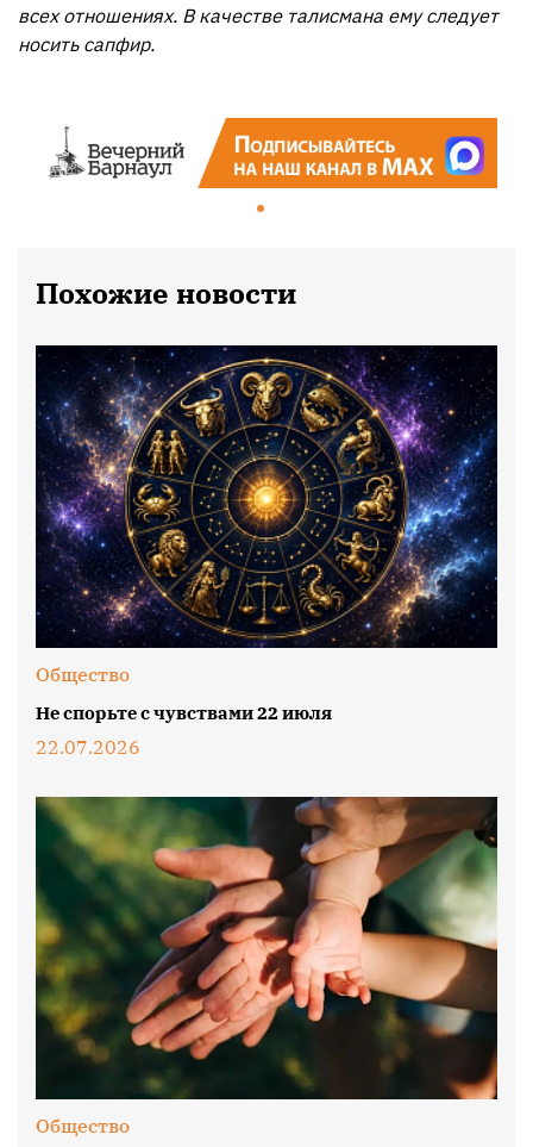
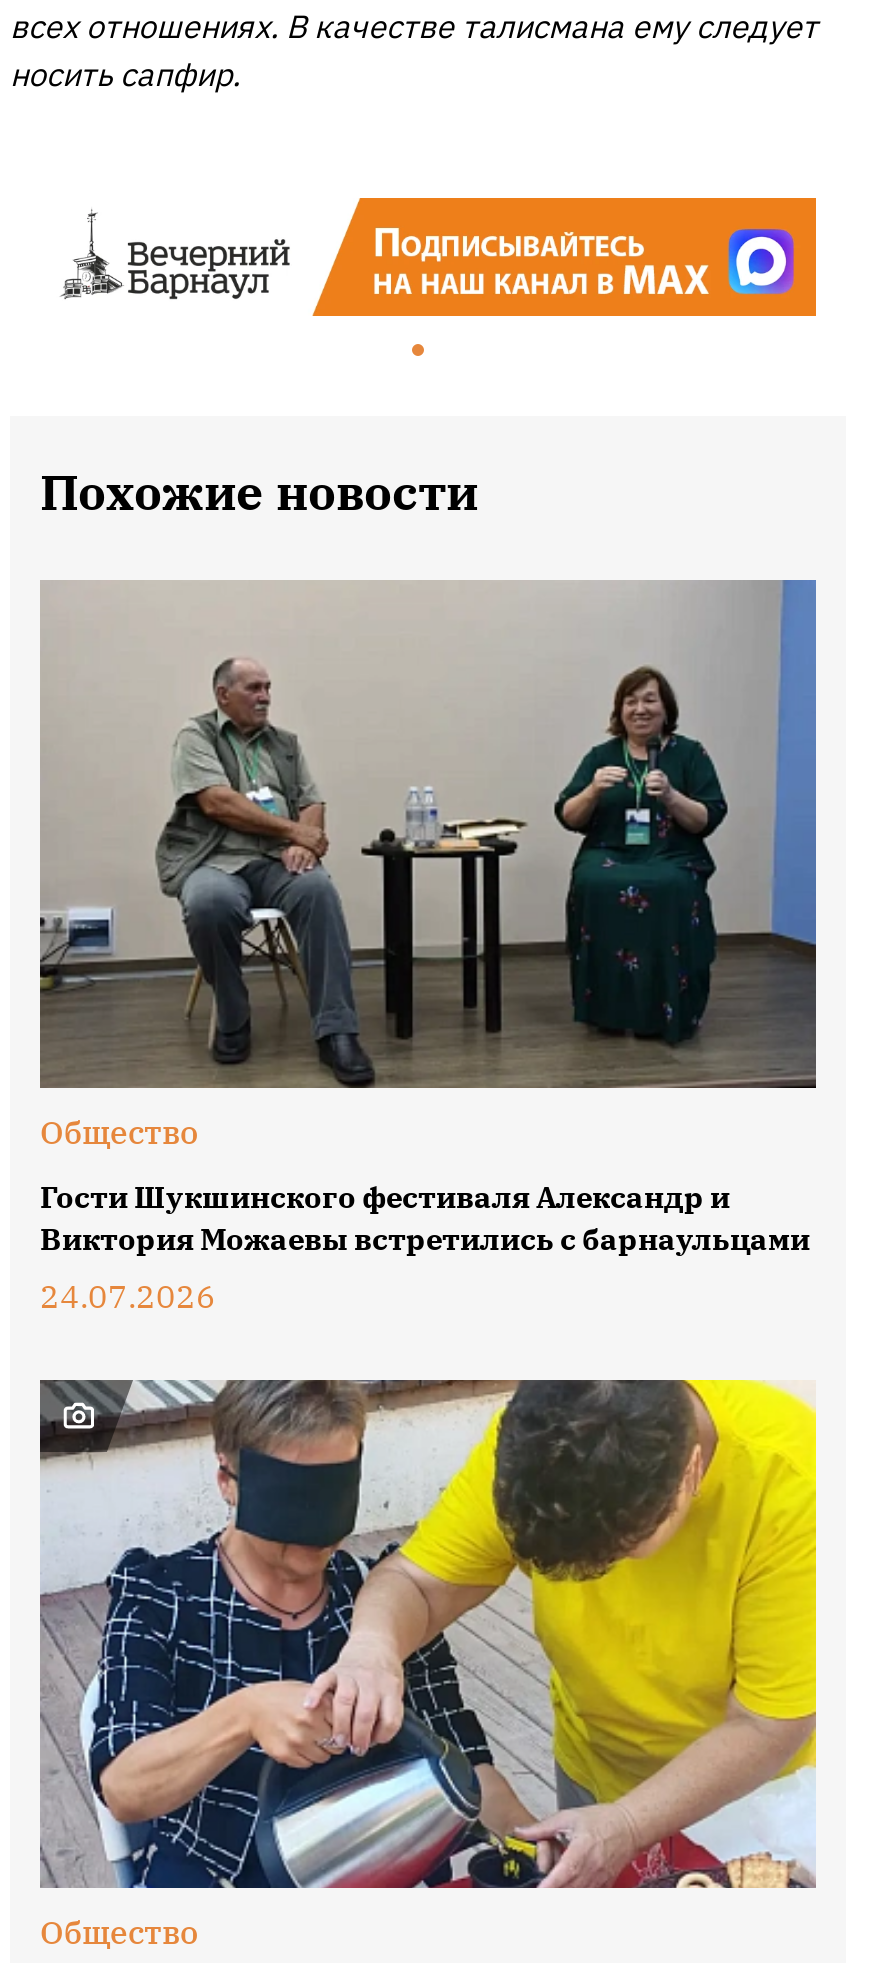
[35,344,498,649] [image] -> [38,578,818,1090] [image]
[36,702,332,759] Не спорьте с чувствами 22 июля | 22.07.2026 -> [40,1178,810,1316] Гости Шукшинского фестиваля Александр и | Виктория Можаевы встретились с барнаульцами | 24.07.2026
[35,796,498,1101] [image] -> [40,1378,818,1890] [image]

